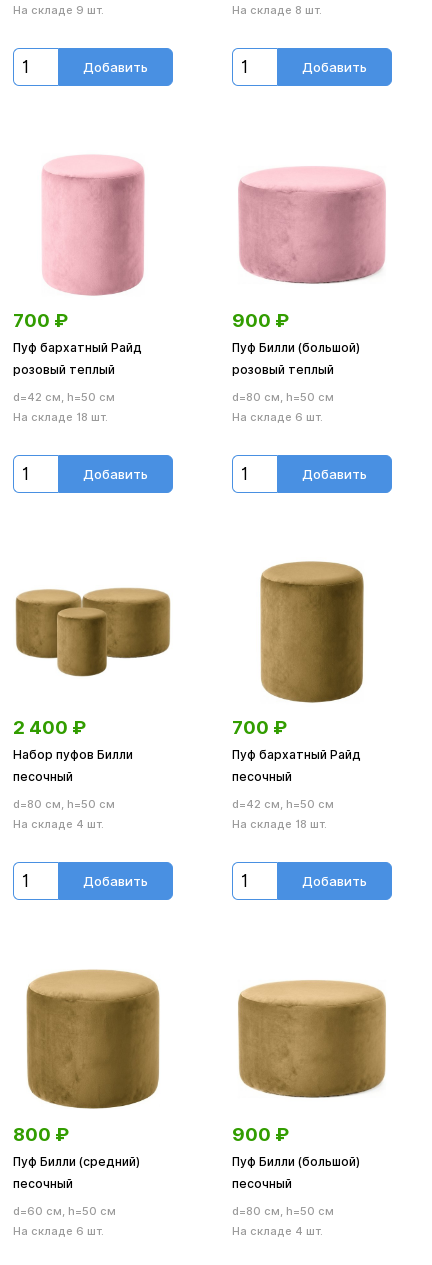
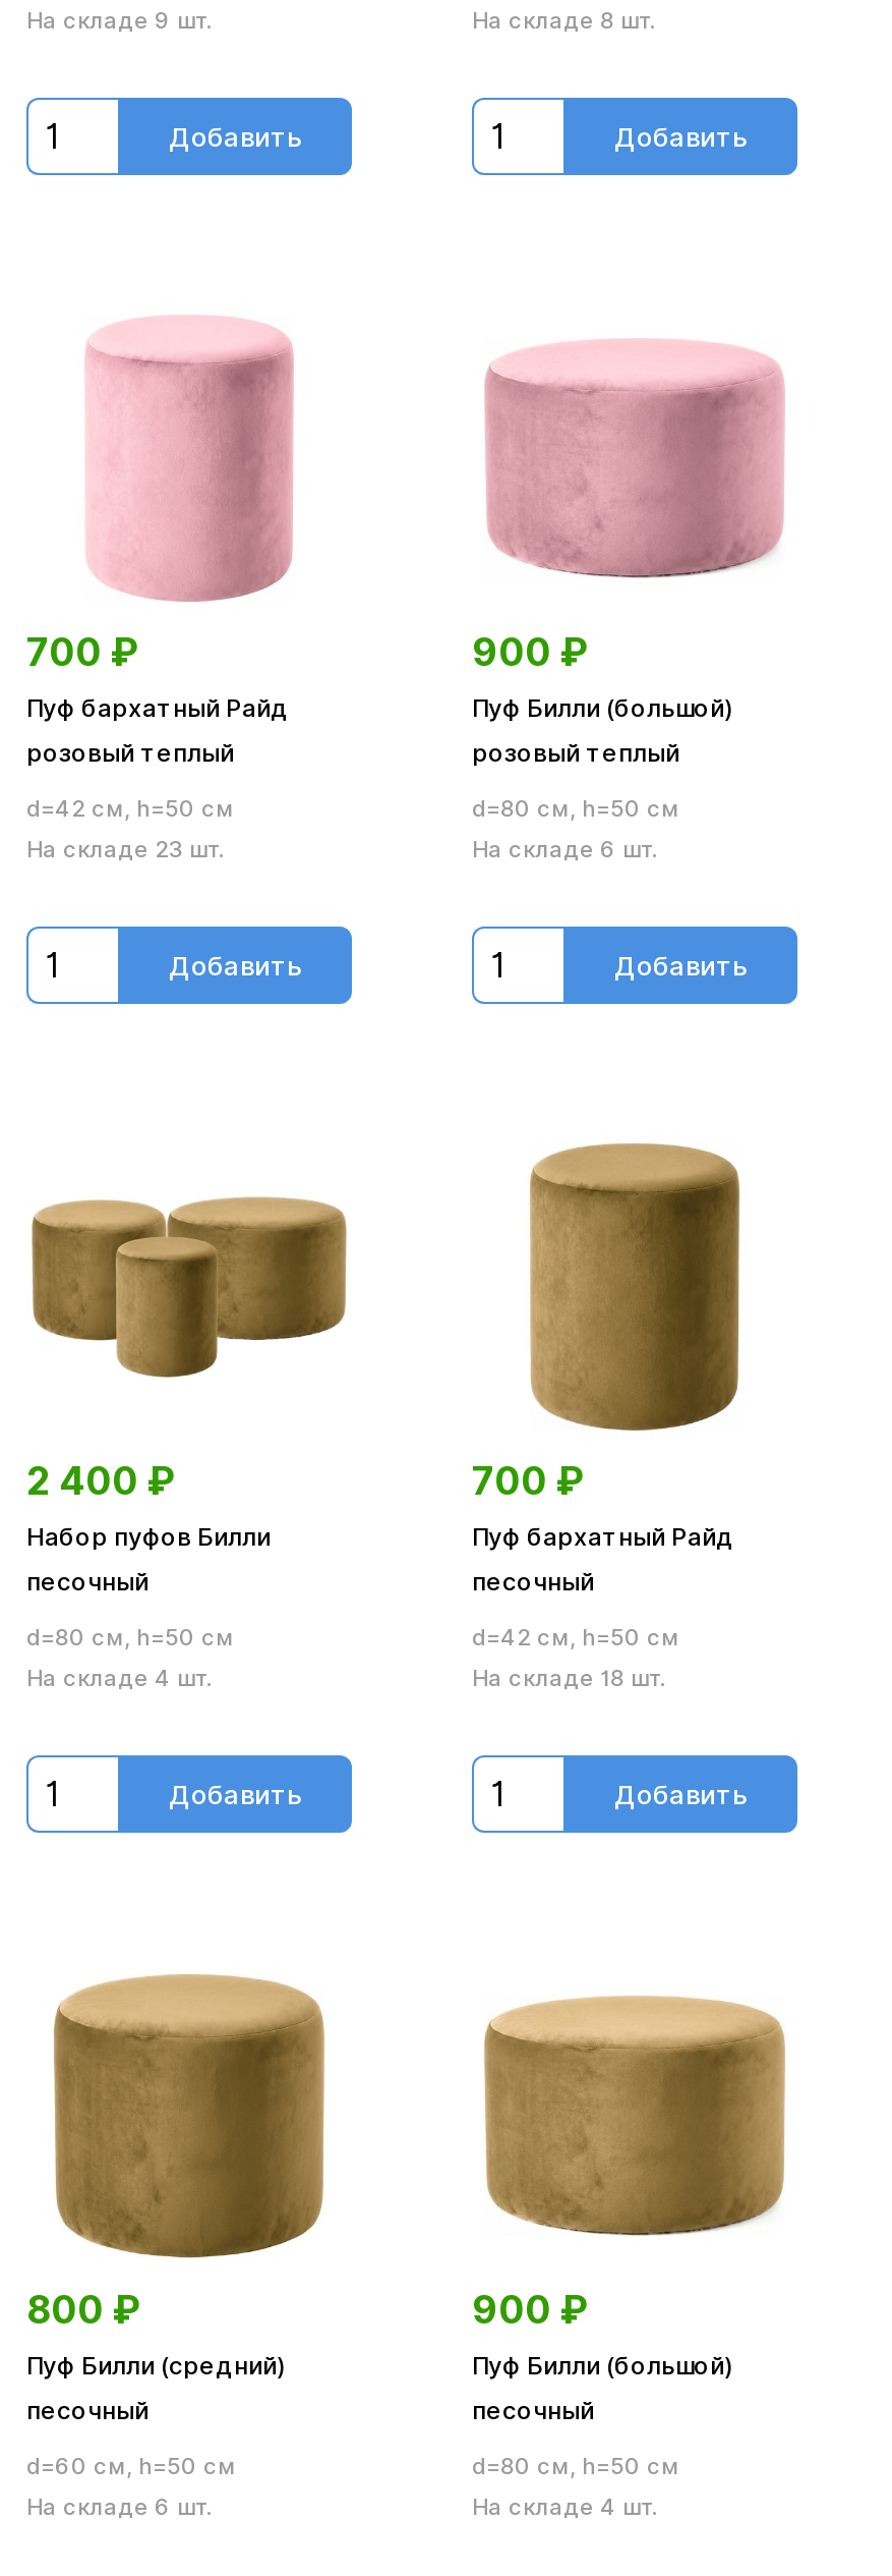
[13,410,108,424] На складе 18 шт. -> [26,835,224,863] На складе 23 шт.

